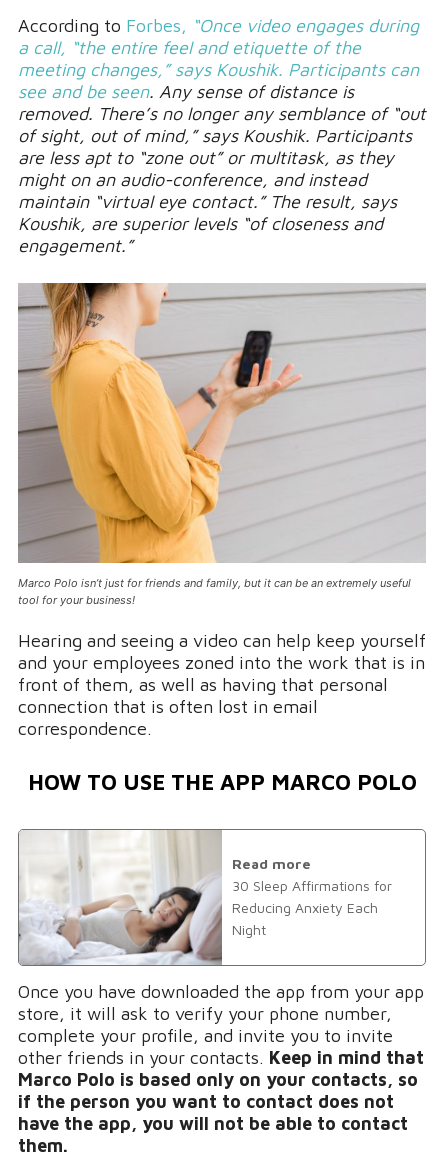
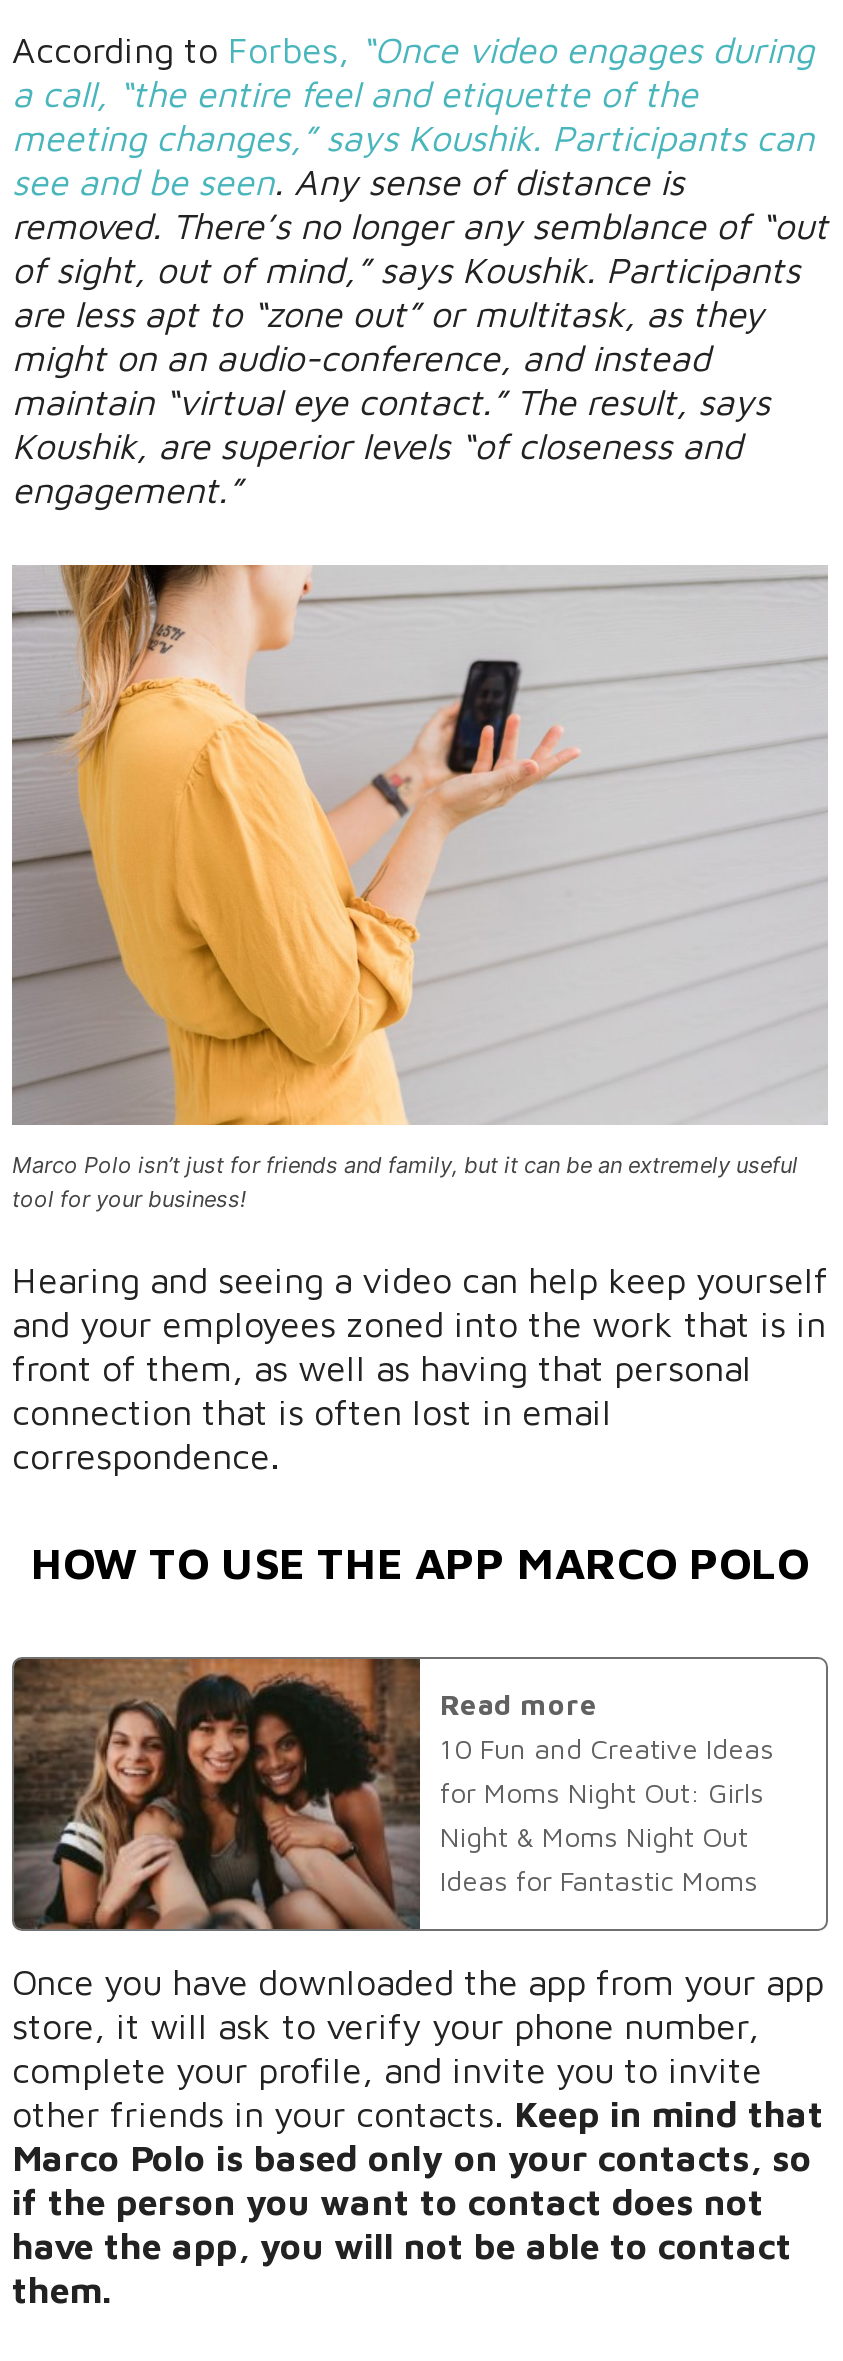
[18,830,392,966] [image] | 30 Sleep Affirmations for | Reducing Anxiety Each | Night -> [12,1657,774,1931] [image] | 10 Fun and Creative Ideas | for Moms Night Out: Girls | Night & Moms Night Out | Ideas for Fantastic Moms

